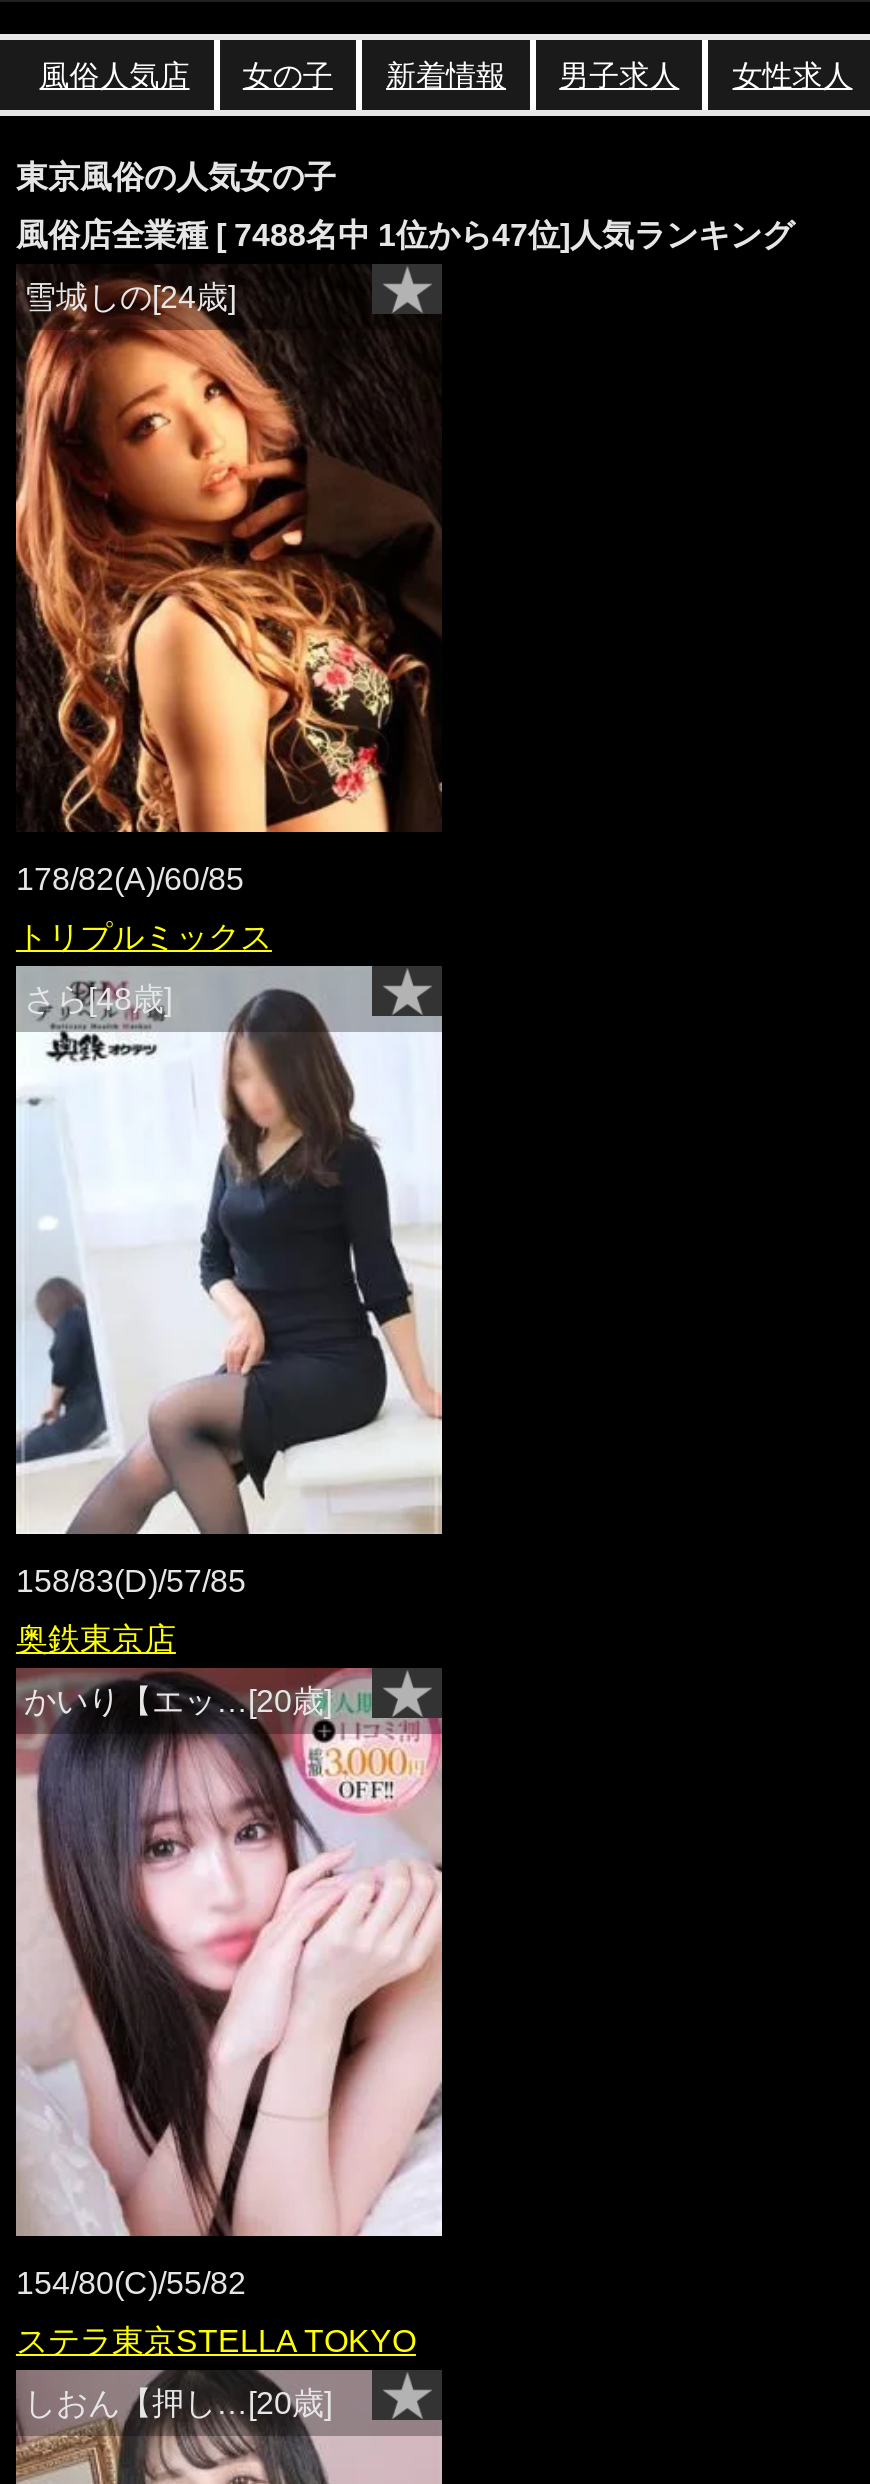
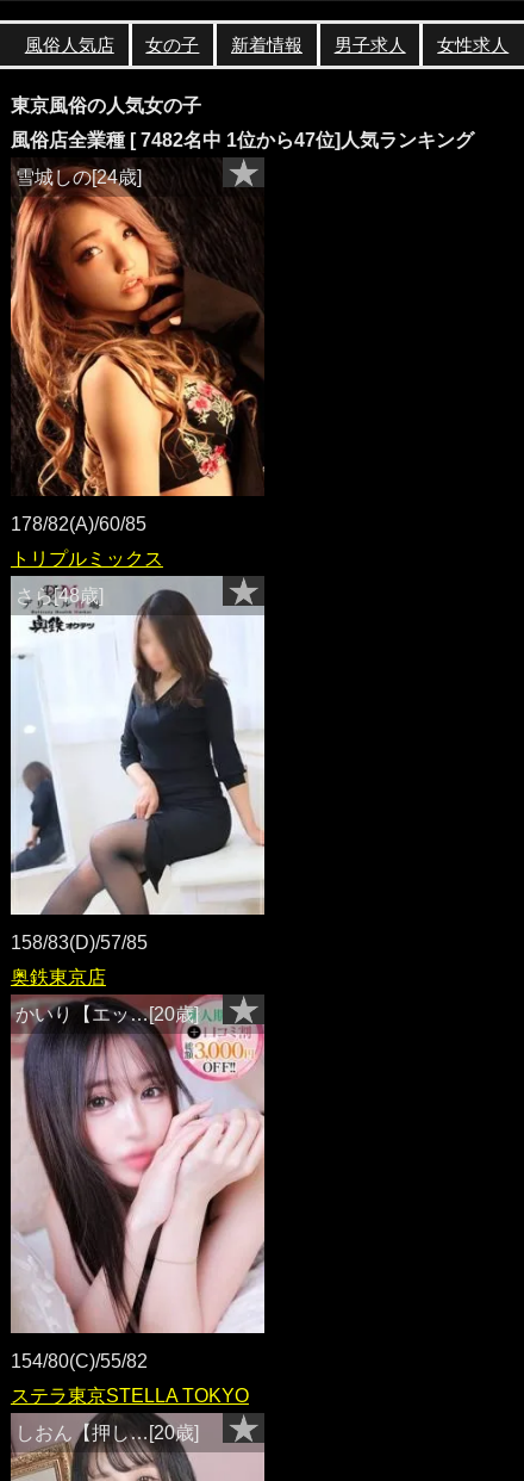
[16,218,794,252] 風俗店全業種 [ 7488名中 1位から47位]人気ランキング -> [11,130,474,150] 風俗店全業種 [ 7482名中 1位から47位]人気ランキング

